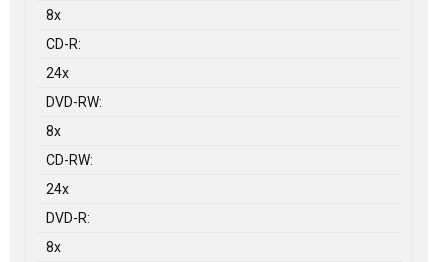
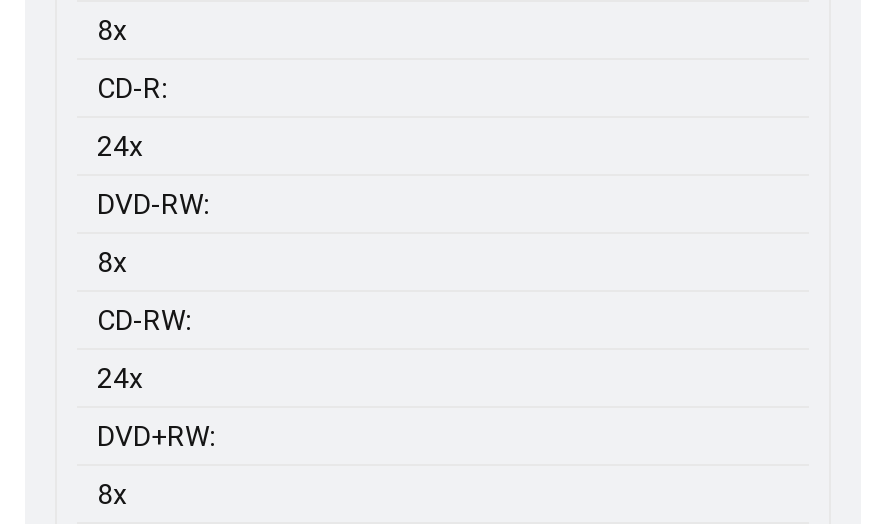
[46,210,90,226] DVD-R: -> [97,420,215,452] DVD+RW:

